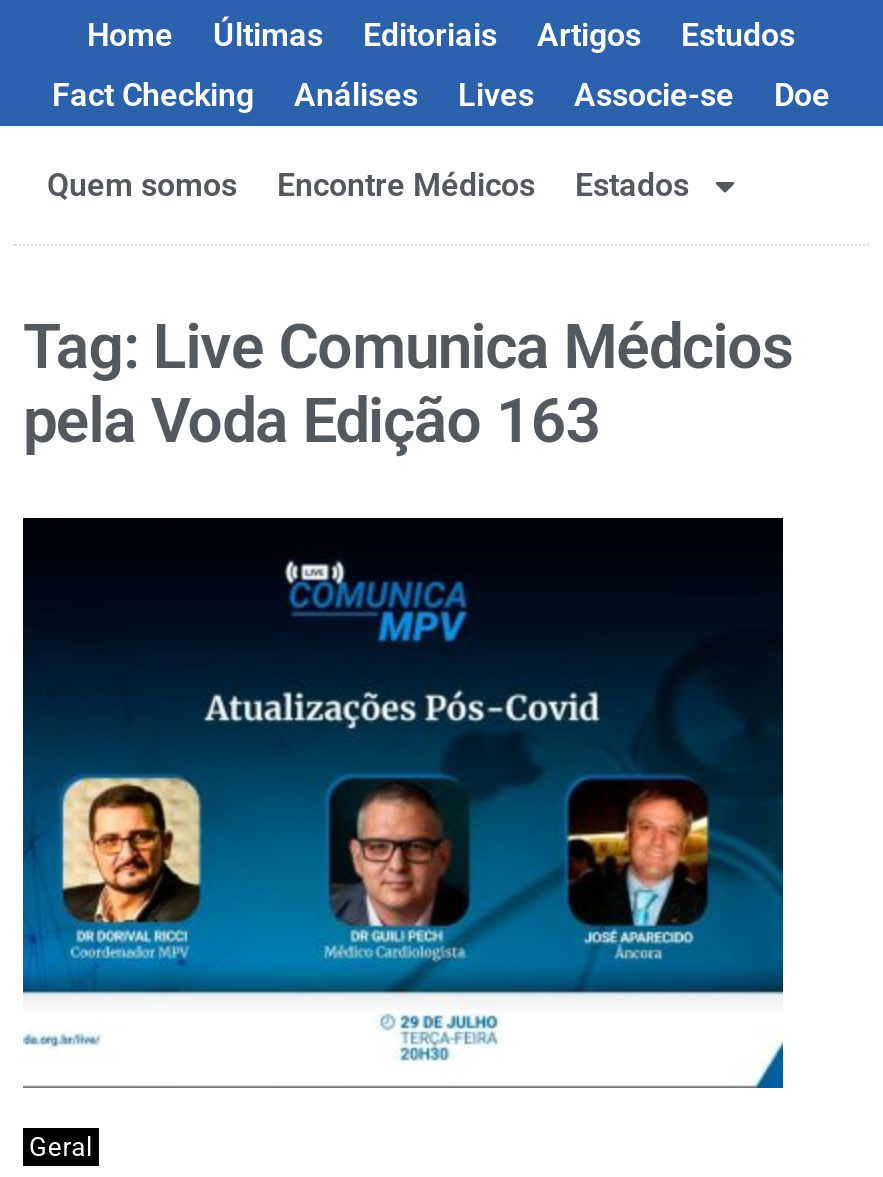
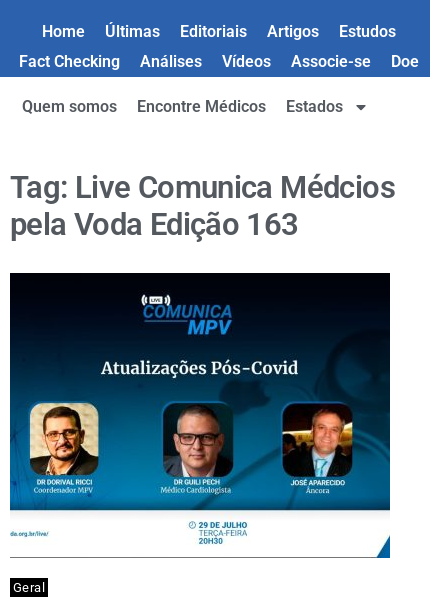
[458,76,534,114] Lives -> [222,52,271,71] Vídeos

